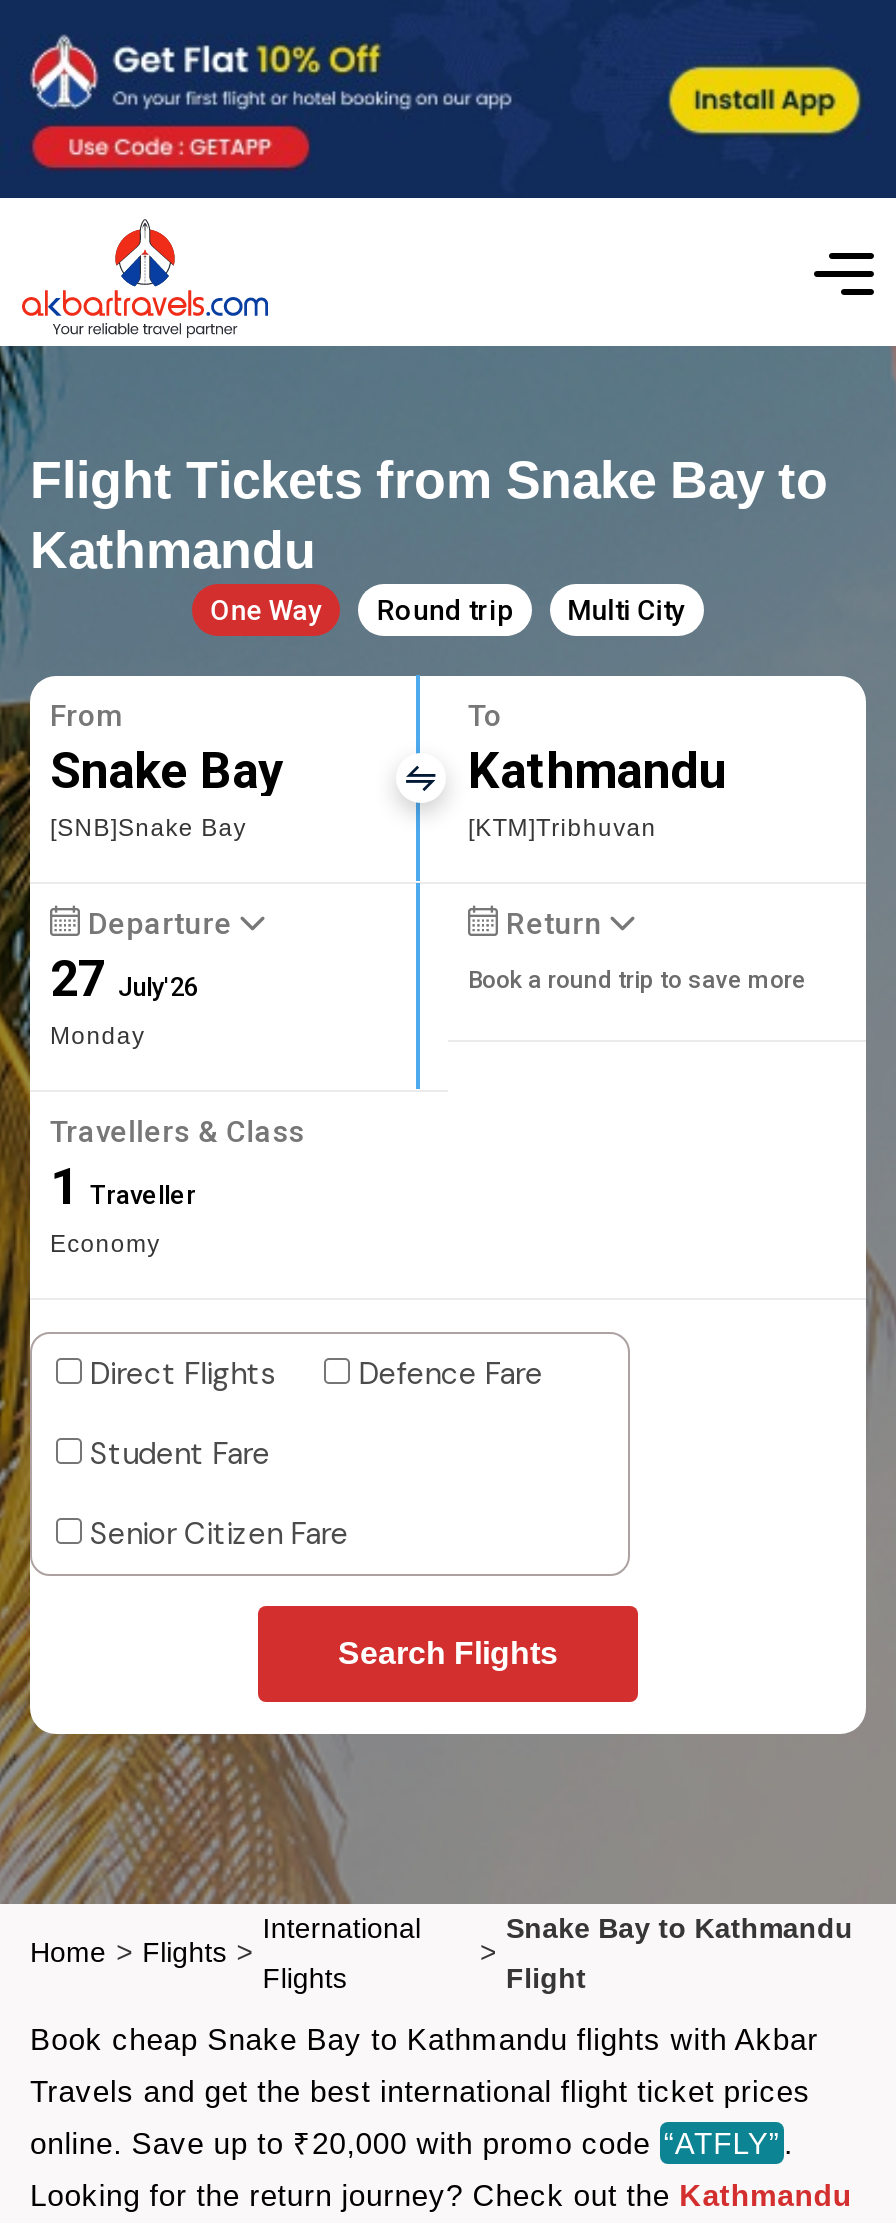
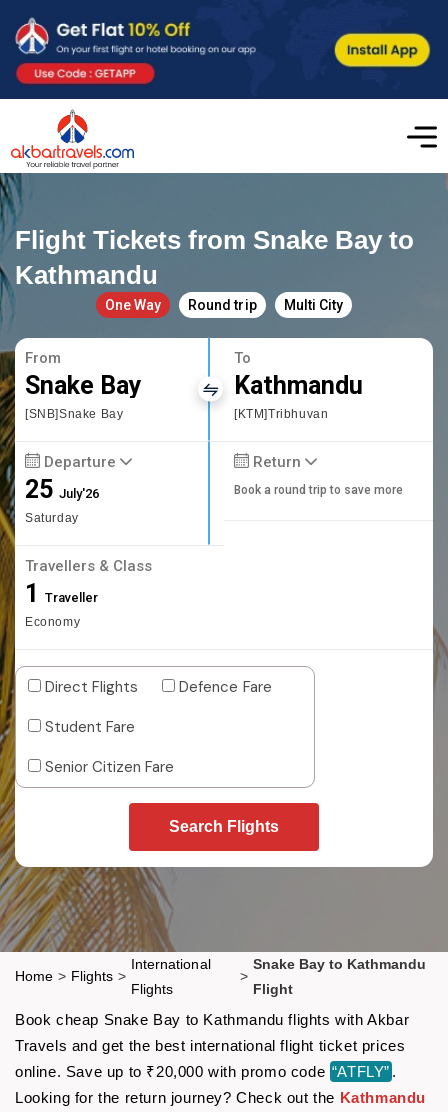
[50,950,198,1050] 27 July'26 | Monday -> [25,475,99,525] 25 July'26 | Saturday

